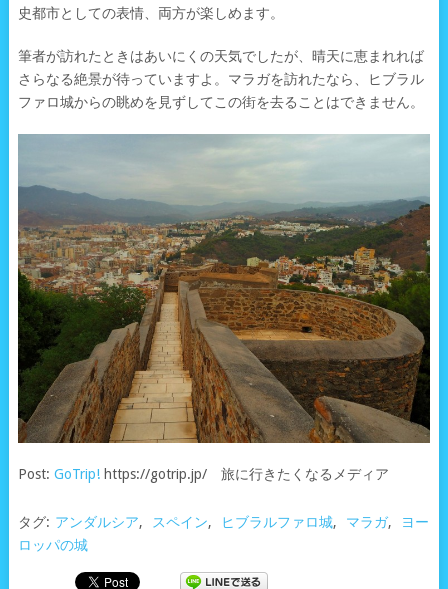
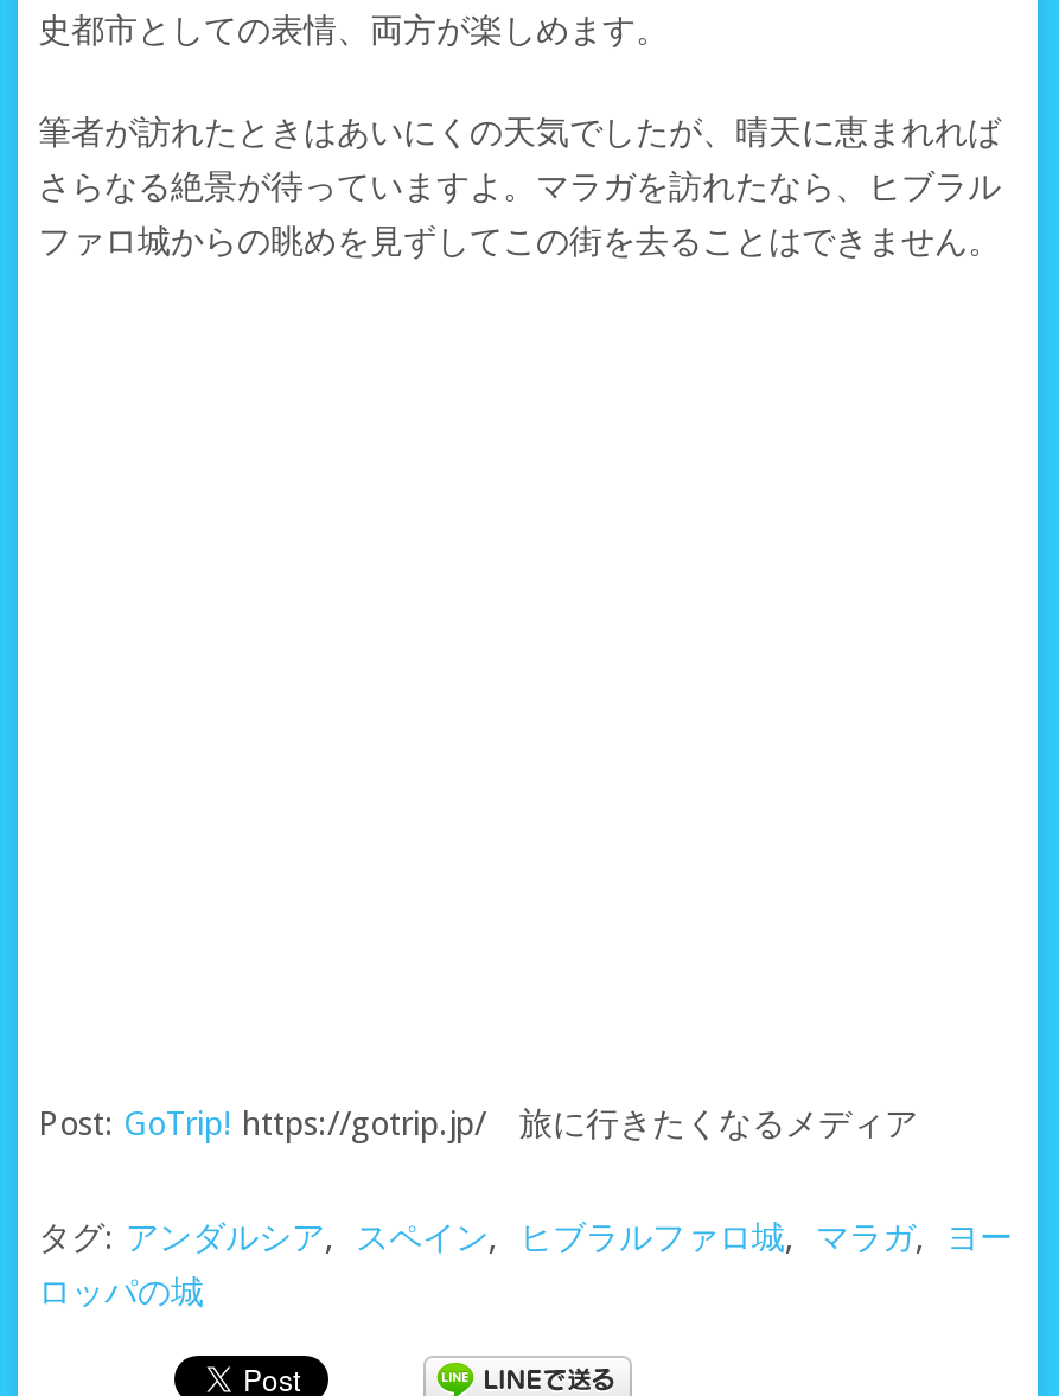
[17,133,431,444] [image] -> none

